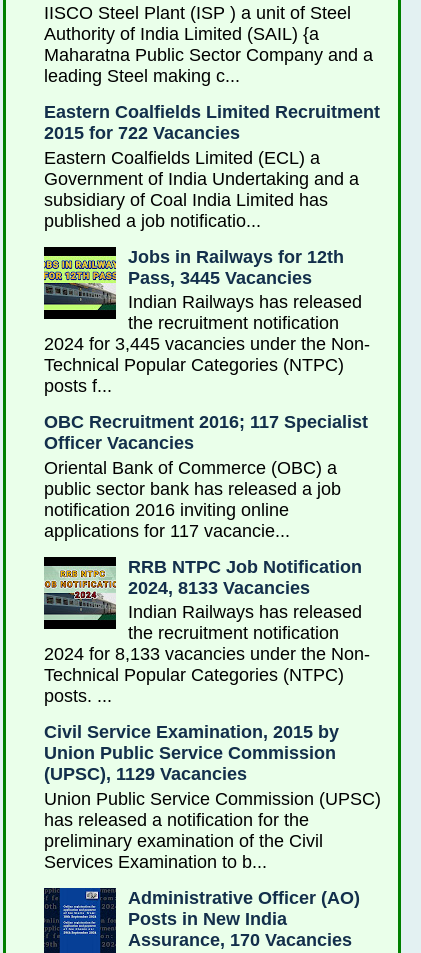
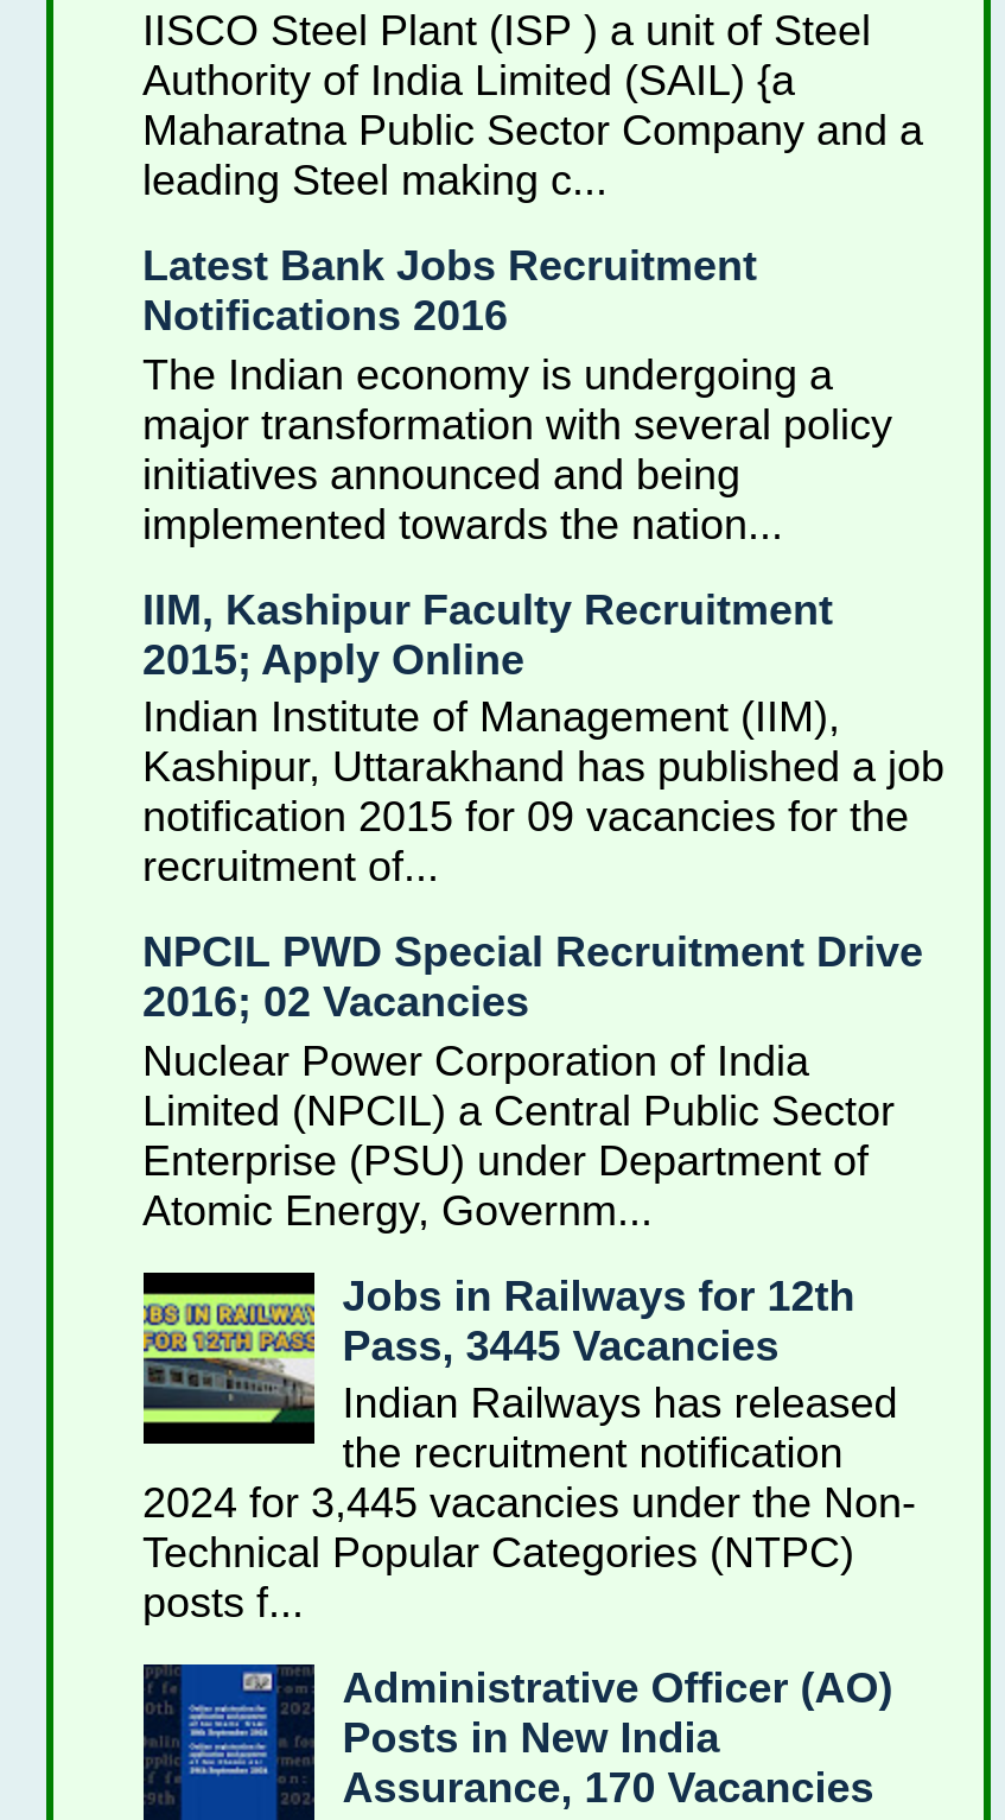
[43,102,379,231] Eastern Coalfields Limited Recruitment | 2015 for 722 Vacancies | Eastern Coalfields Limited (ECL) a | Government of India Undertaking and a | subsidiary of Coal India Limited has | published a job notificatio... -> [142,242,944,1234] Latest Bank Jobs Recruitment | Notifications 2016 | The Indian economy is undergoing a | major transformation with several policy | initiatives announced and being | implemented towards the nation... | IIM, Kashipur Faculty Recruitment | 2015; Apply Online | Indian Institute of Management (IIM), | Kashipur, Uttarakhand has published a job | notification 2015 for 09 vacancies for the | recruitment of... | NPCIL PWD Special Recruitment Drive | 2016; 02 Vacancies | Nuclear Power Corporation of India | Limited (NPCIL) a Central Public Sector | Enterprise (PSU) under Department of | Atomic Energy, Governm...
moved [42,247,369,396] -> [139,1272,916,1628]: [image] | Jobs in Railways for 12th | Pass, 3445 Vacancies | Indian Railways has released | the recruitment notification | 2024 for 3,445 vacancies under the Non- | Technical Popular Categories (NTPC) | posts f...
[43,412,380,872] OBC Recruitment 2016; 117 Specialist | Officer Vacancies | Oriental Bank of Commerce (OBC) a | public sector bank has released a job | notification 2016 inviting online | applications for 117 vacancie... | RRB NTPC Job Notification | 2024, 8133 Vacancies | Indian Railways has released | the recruitment notification | 2024 for 8,133 vacancies under the Non- | Technical Popular Categories (NTPC) | posts. ... | Civil Service Examination, 2015 by | Union Public Service Commission | (UPSC), 1129 Vacancies | Union Public Service Commission (UPSC) | has released a notification for the | preliminary examination of the Civil | Services Examination to b... -> none

